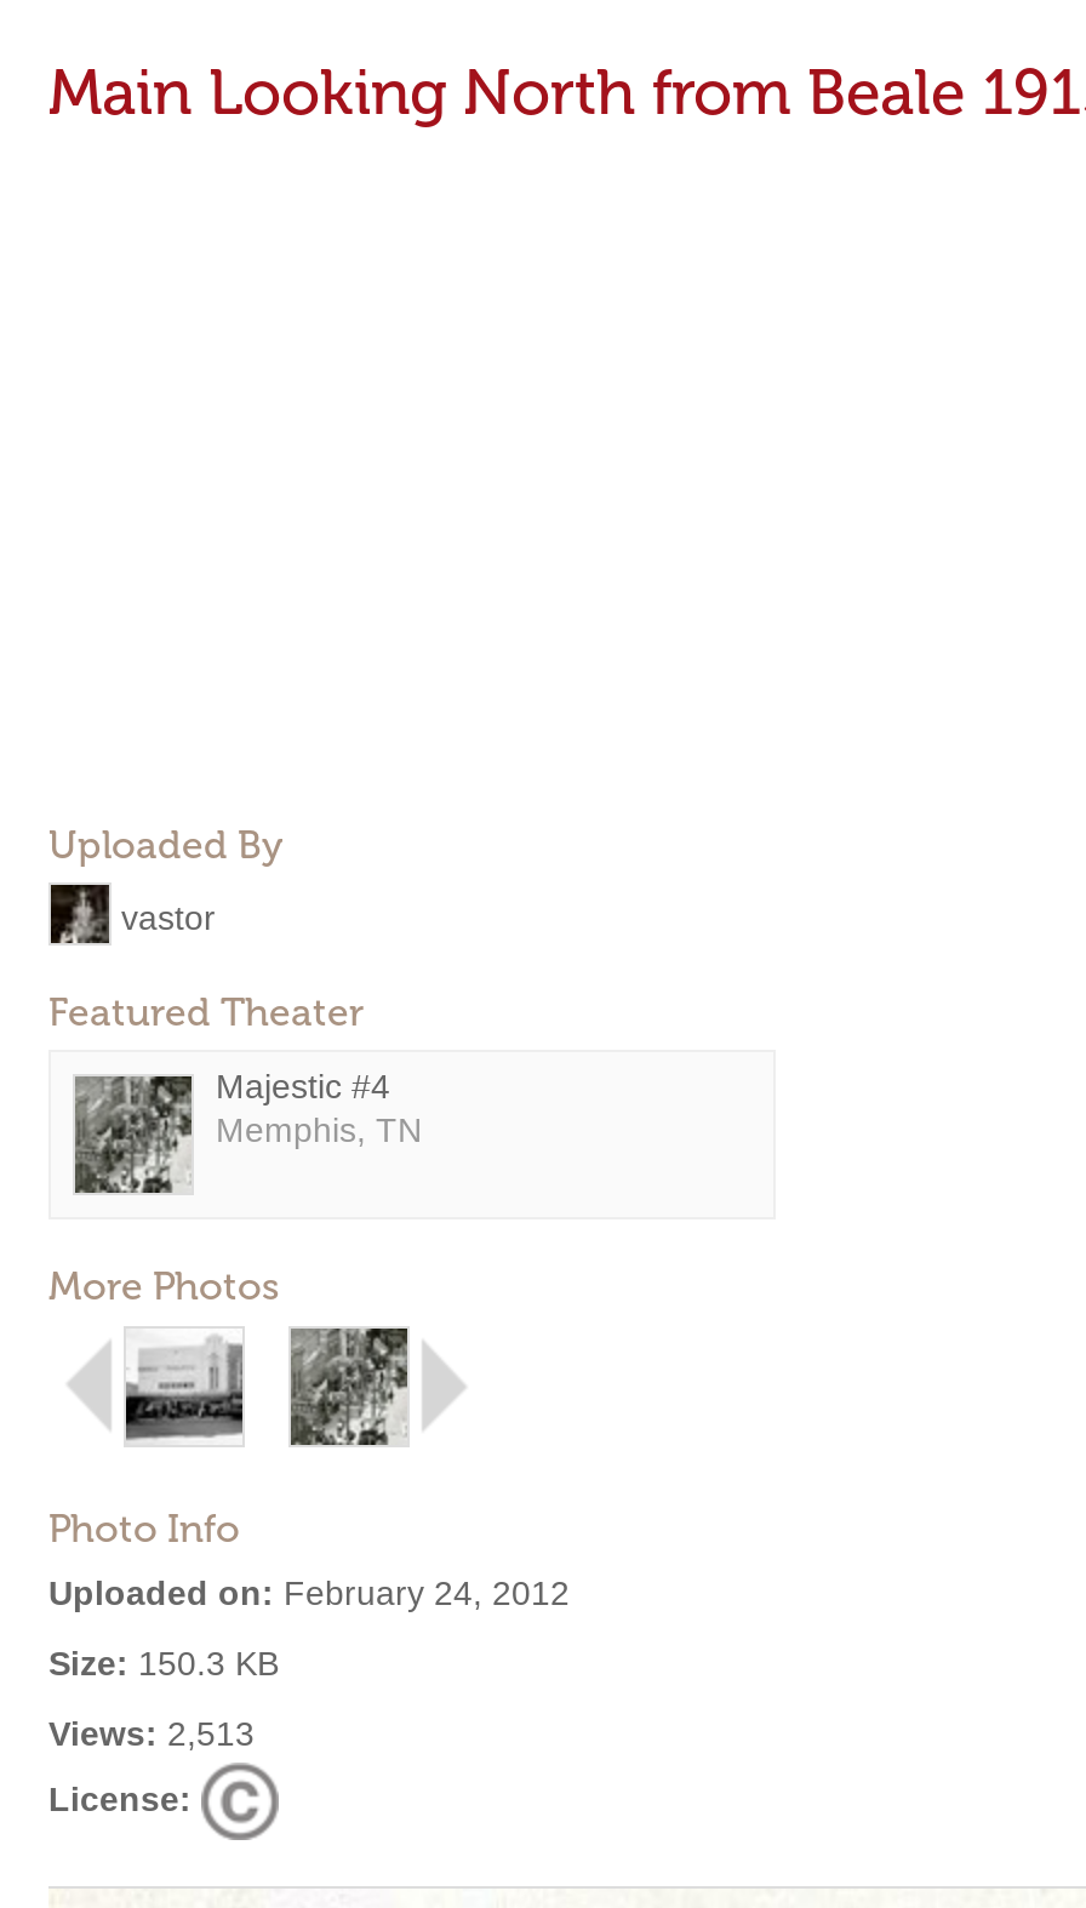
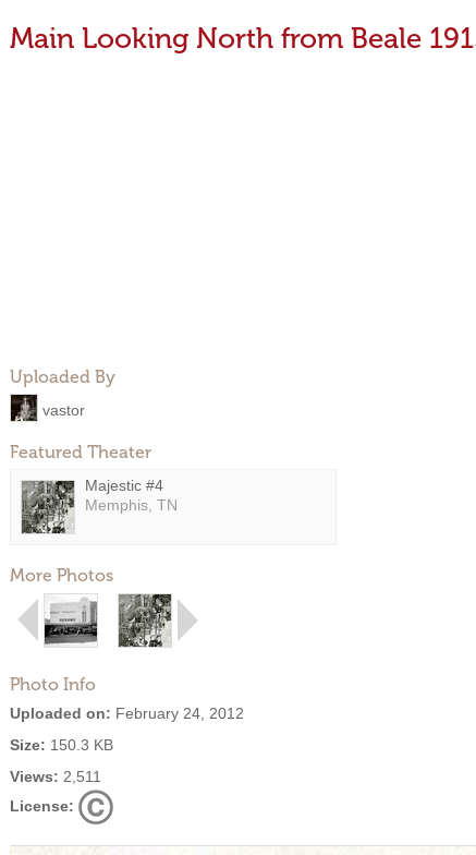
[48,1714,255,1753] Views: 2,513 -> [10,768,101,785] Views: 2,511

